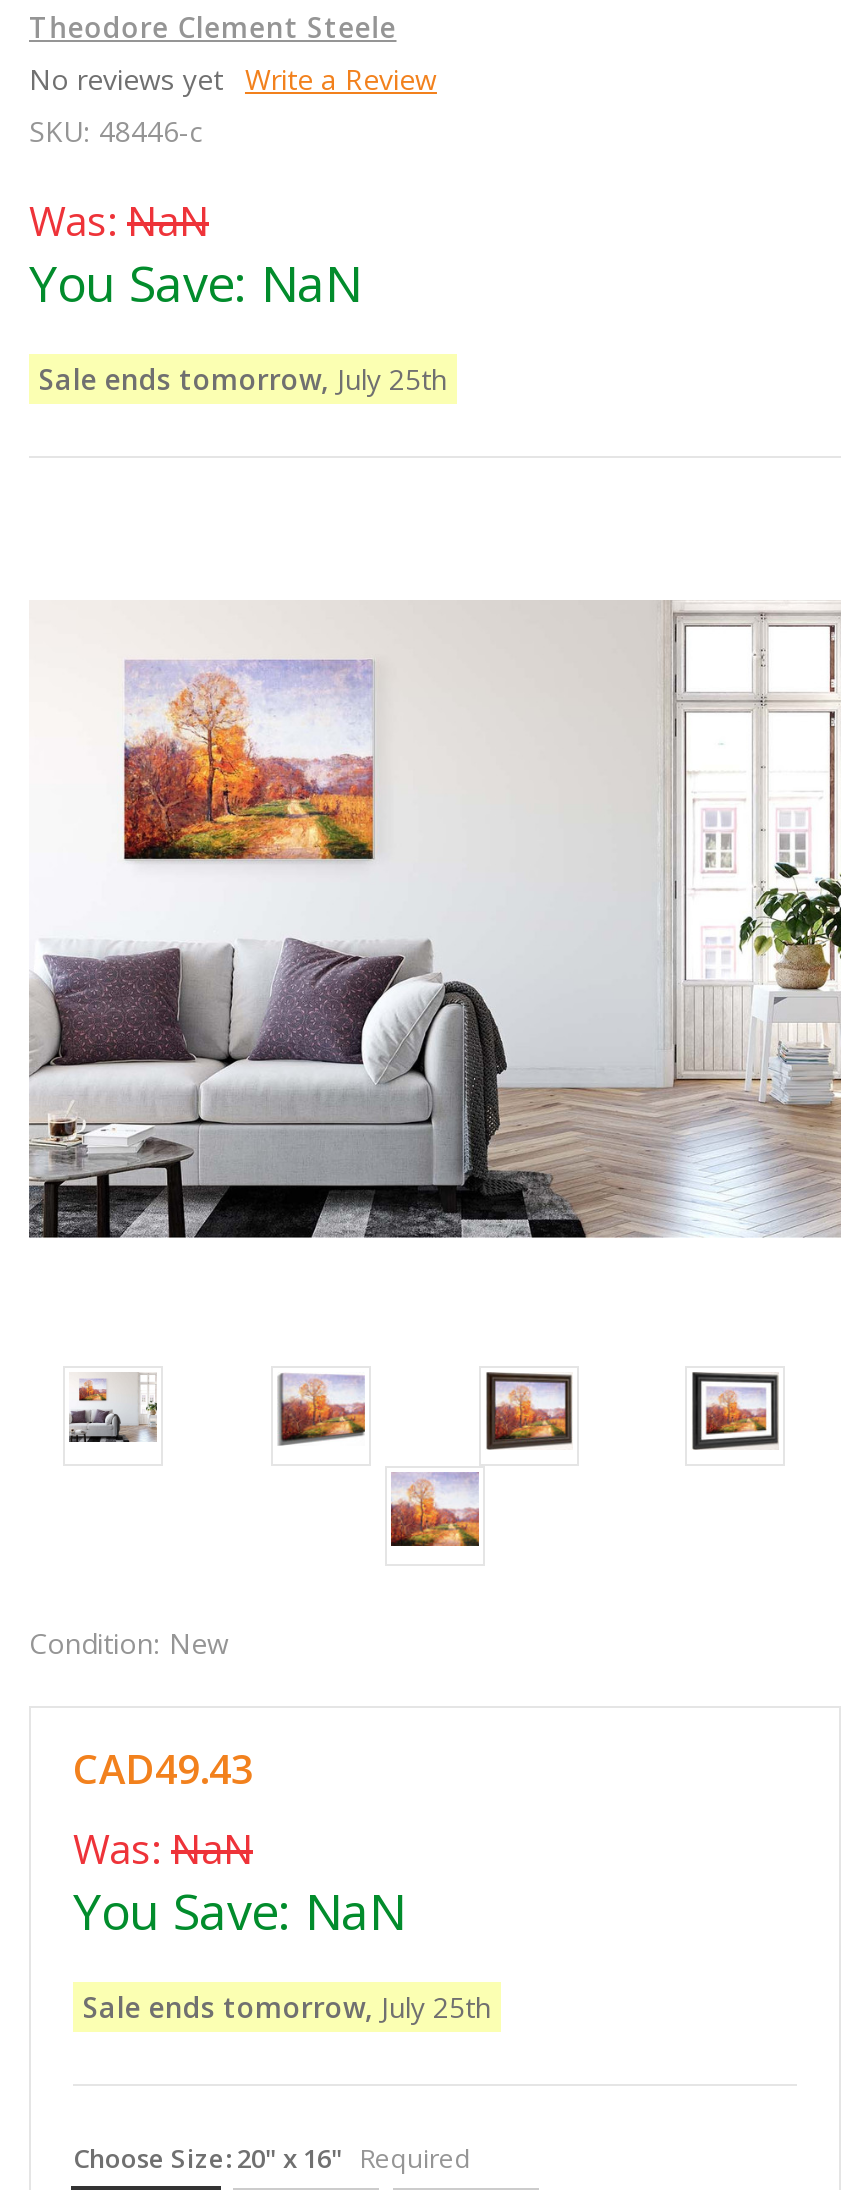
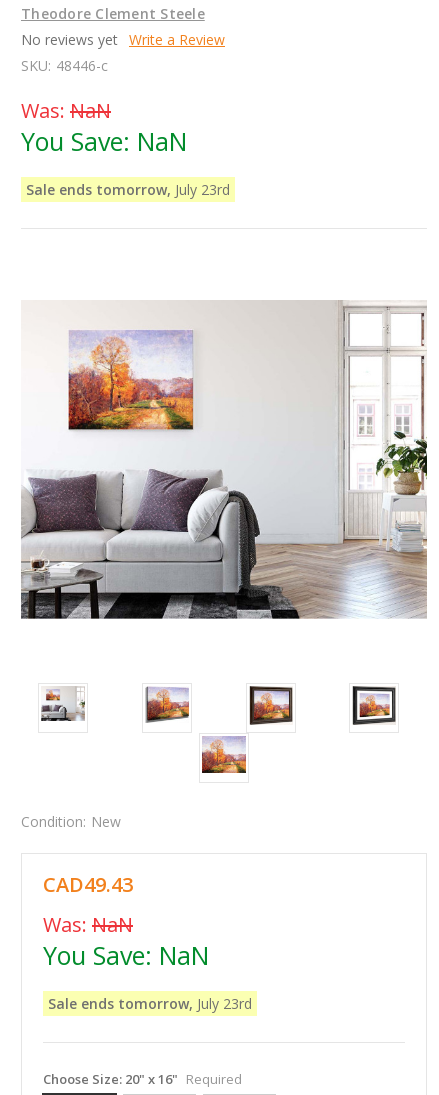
[39,360,447,398] Sale ends tomorrow, July 25th -> [26,180,230,199] Sale ends tomorrow, July 23rd
[83,1988,491,2026] Sale ends tomorrow, July 25th -> [48,994,252,1013] Sale ends tomorrow, July 23rd

